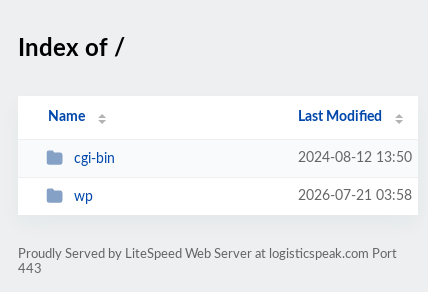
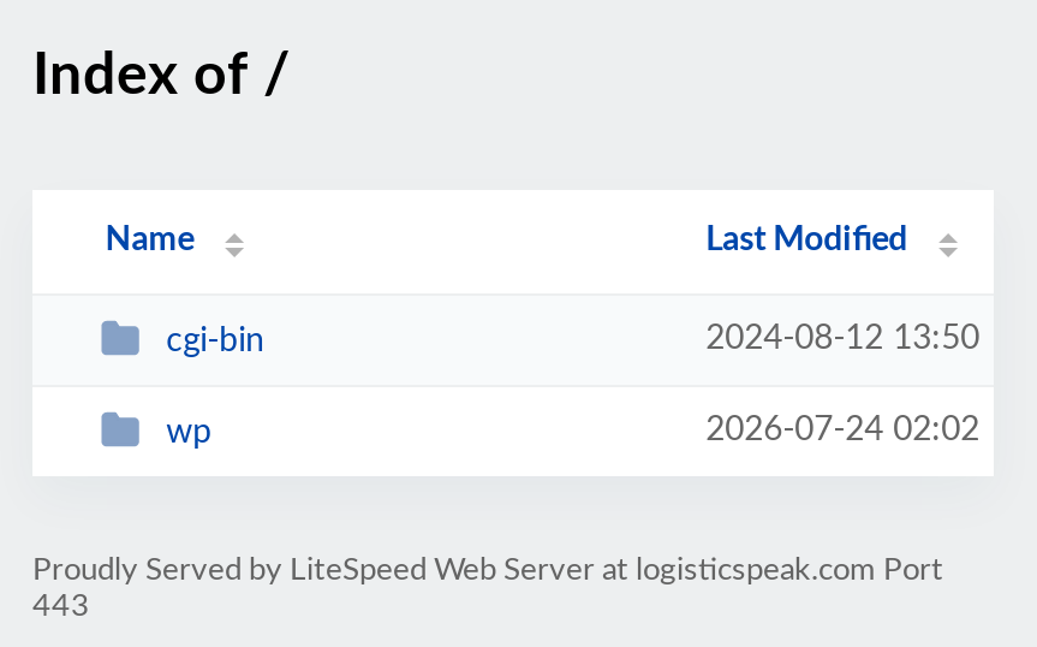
[298,189,412,203] 2026-07-21 03:58 -> [706,414,980,447] 2026-07-24 02:02

